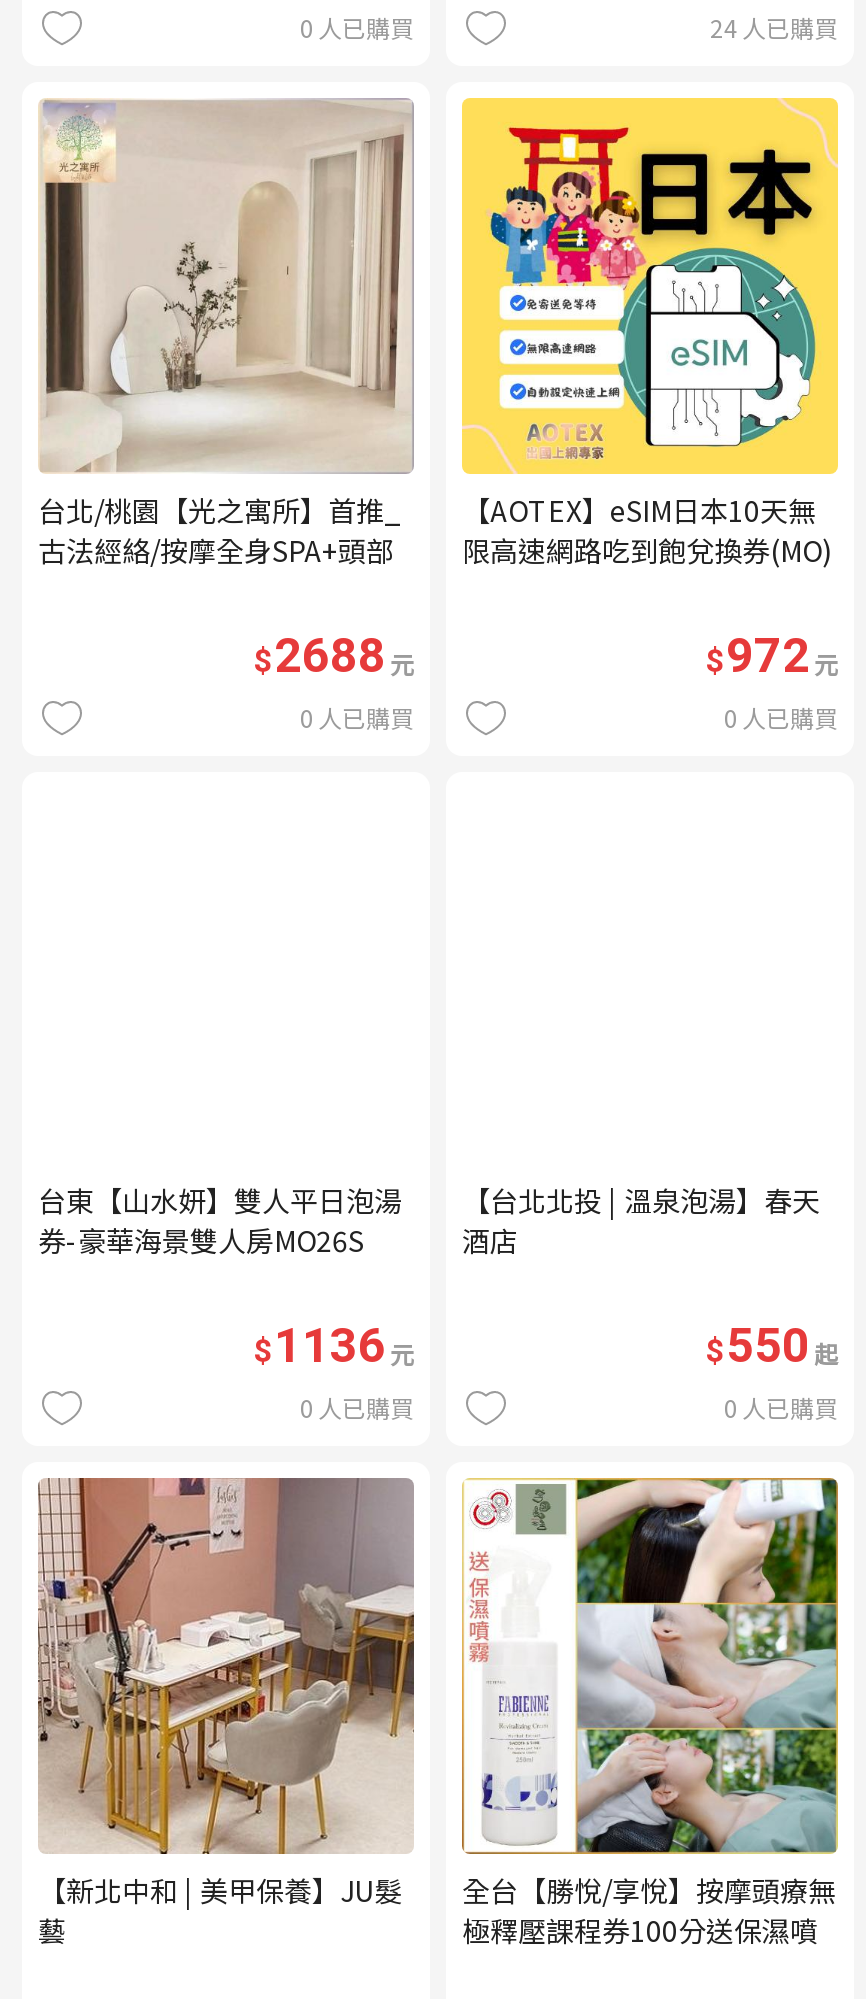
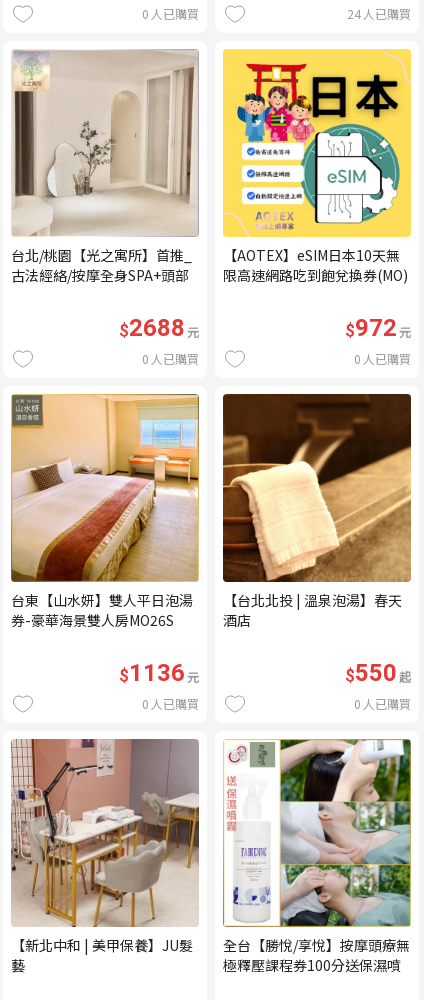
none -> [10,393,200,583] [image]
none -> [222,393,412,583] [image]

